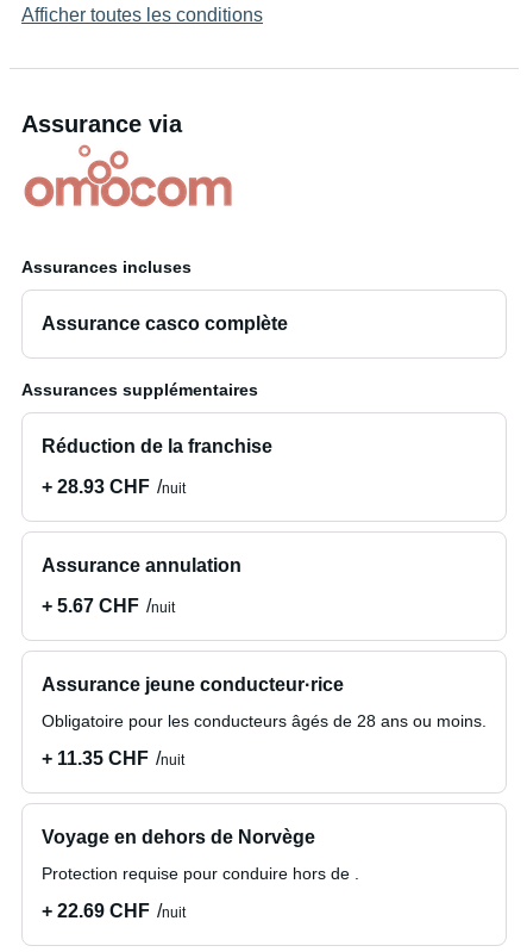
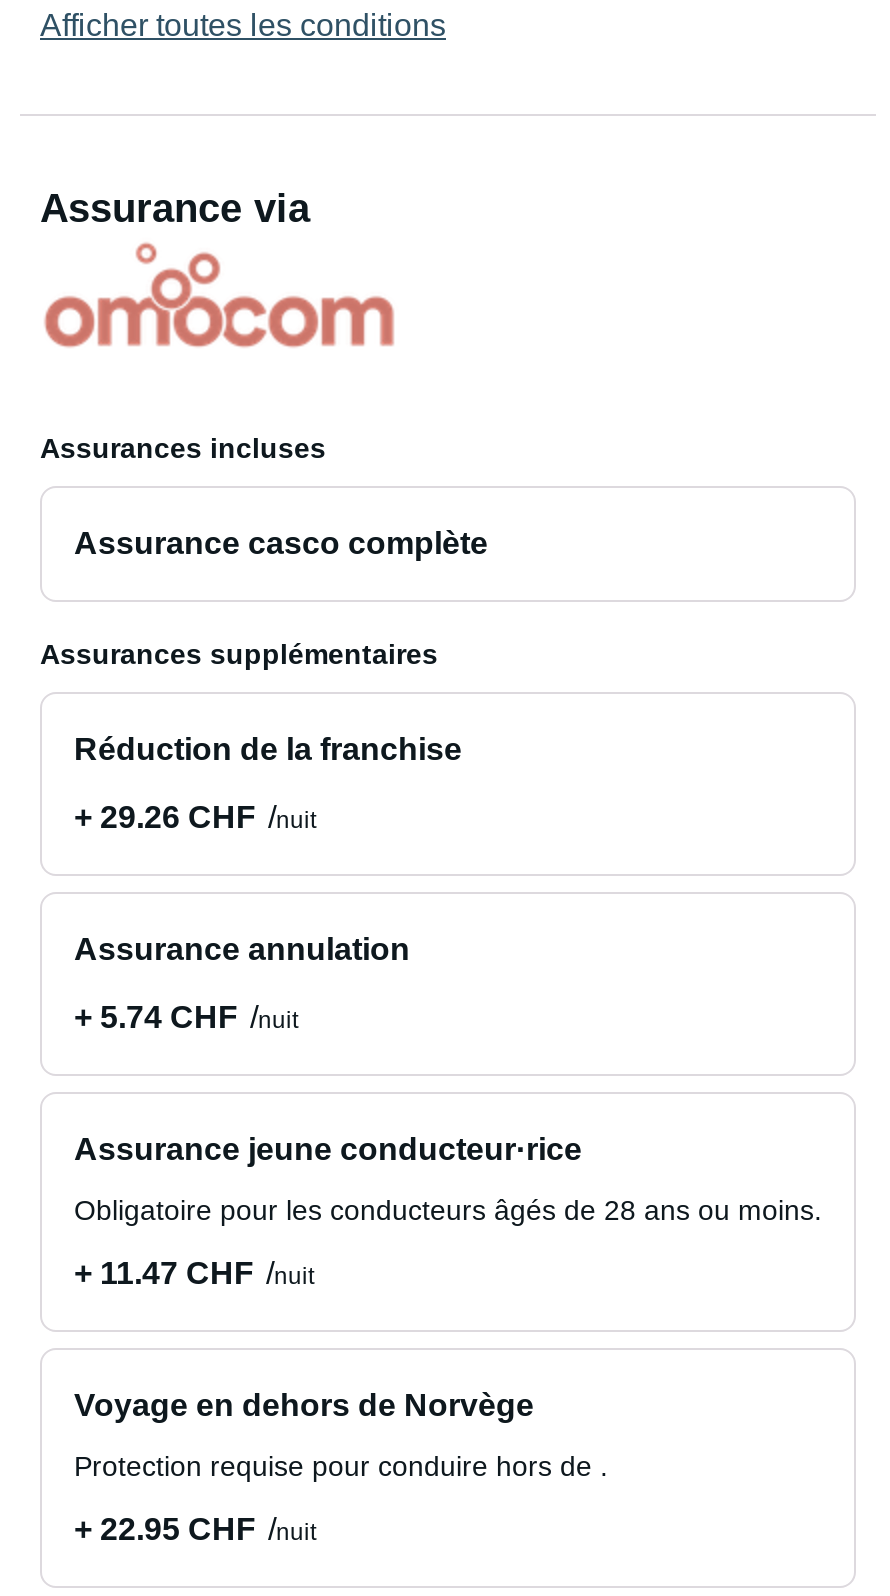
[42,477,186,497] + 28.93 CHF nuit -> [74,800,316,834] + 29.26 CHF nuit
[42,596,175,616] + 5.67 CHF nuit -> [74,1000,298,1034] + 5.74 CHF nuit
[42,748,184,769] + 11.35 CHF nuit -> [74,1256,314,1290] + 11.47 CHF nuit
[42,901,186,921] + 22.69 CHF nuit -> [74,1512,316,1546] + 22.95 CHF nuit

